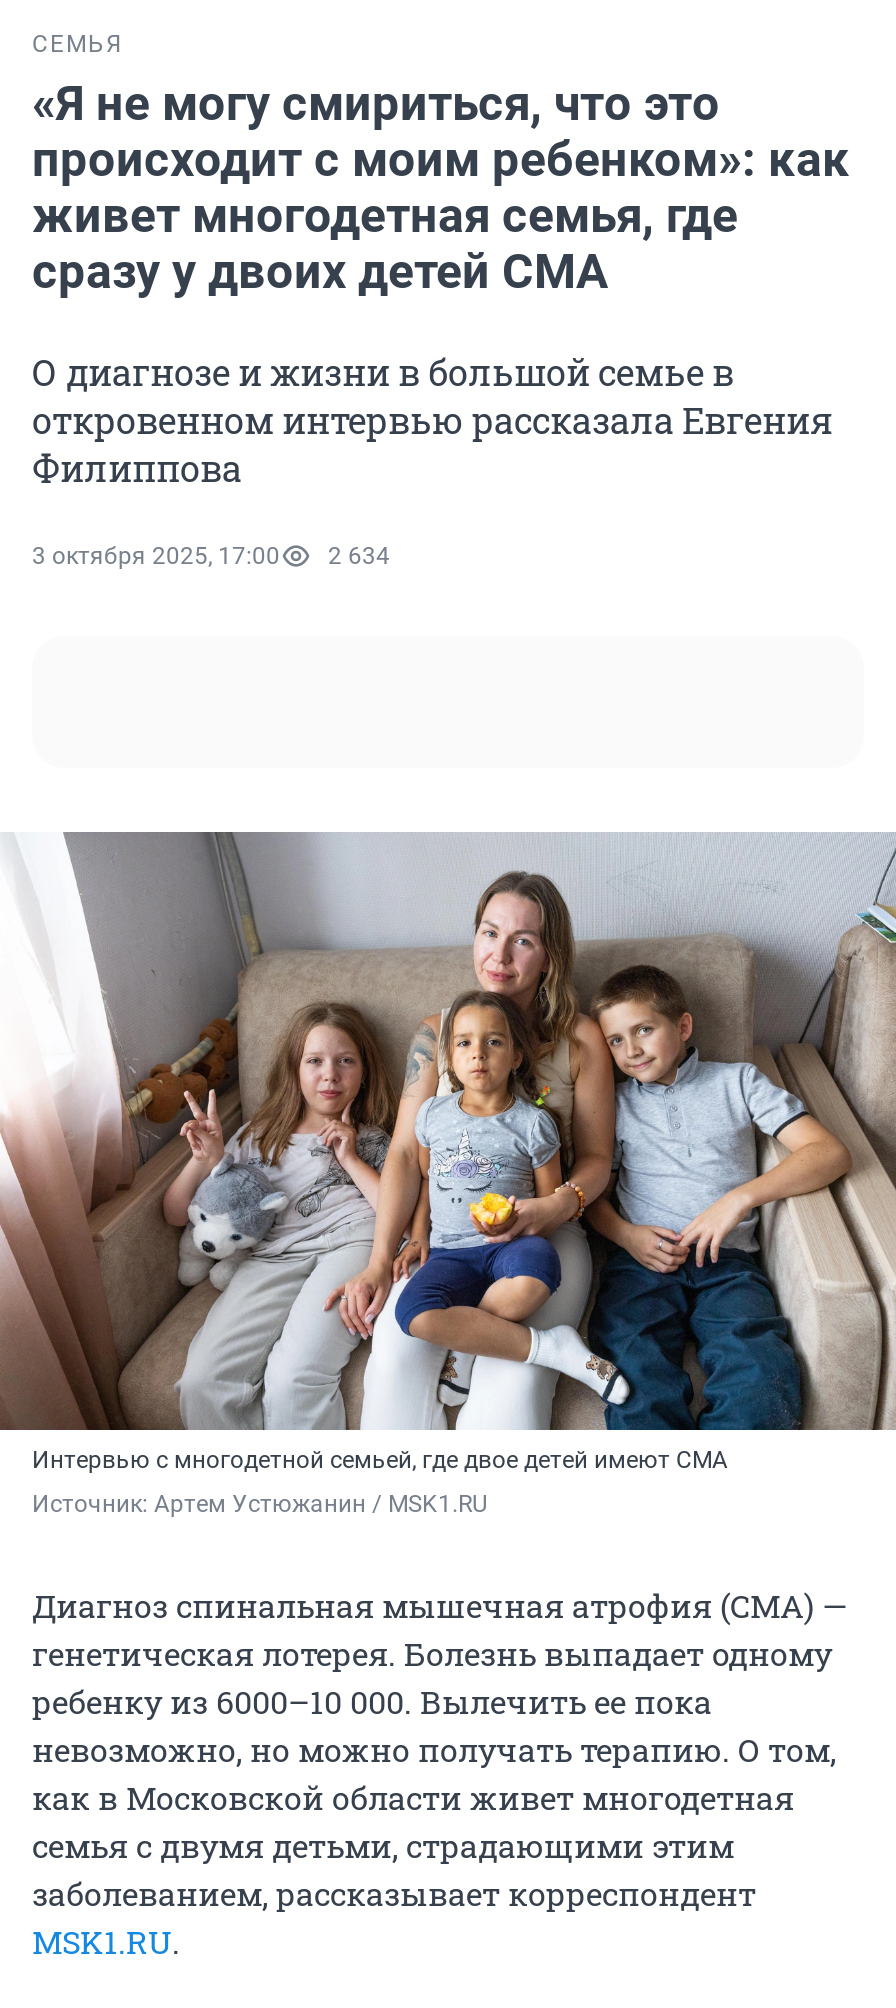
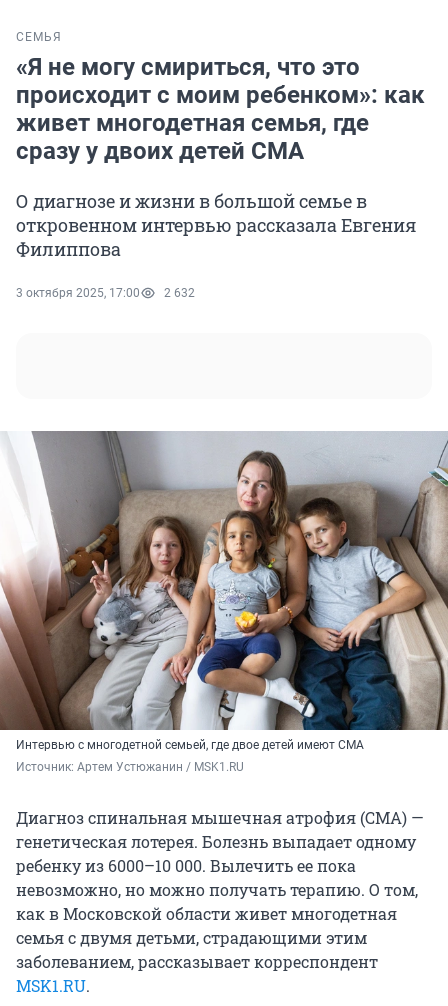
[32,542,390,570] 3 октября 2025, 17:00 2 634 -> [16,286,195,300] 3 октября 2025, 17:00 2 632

